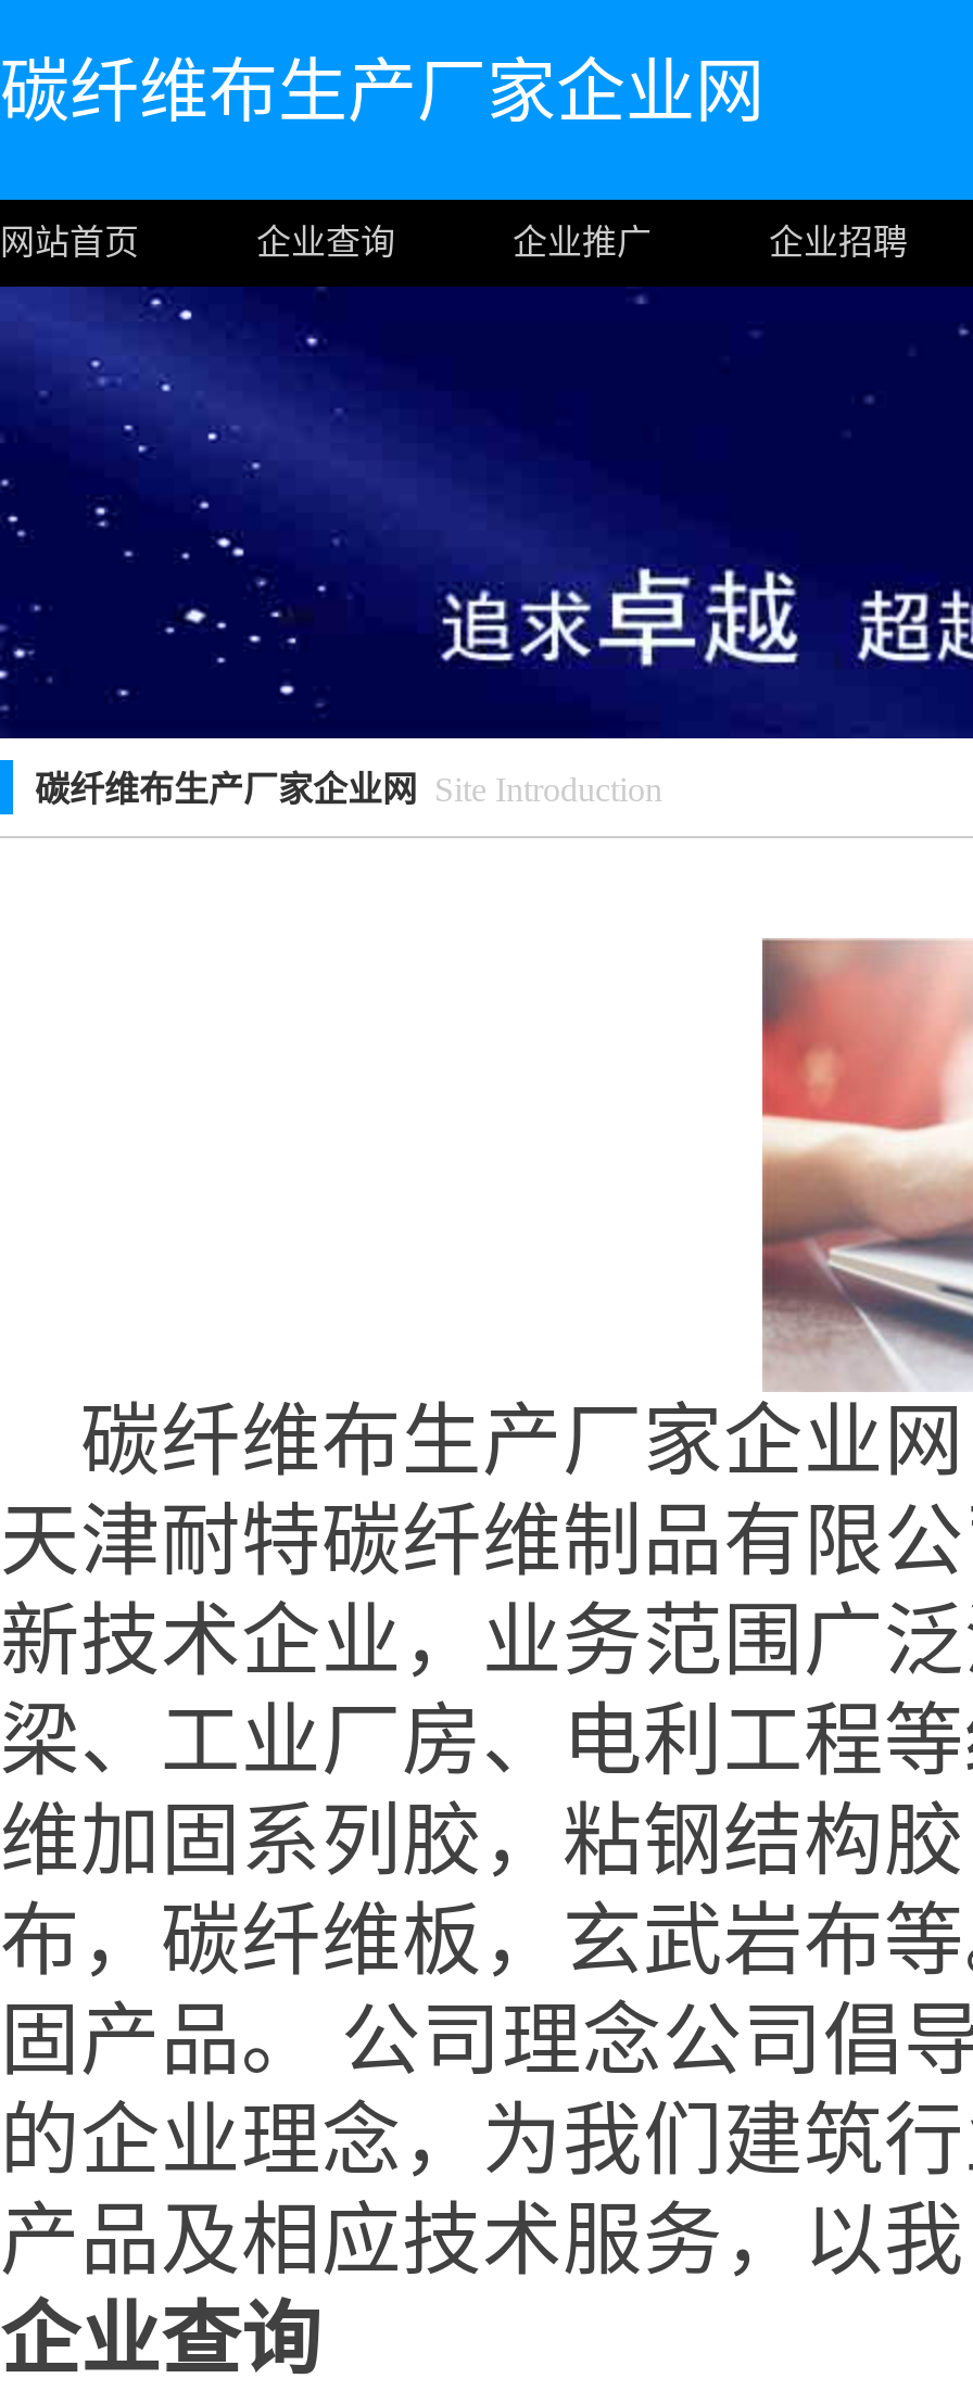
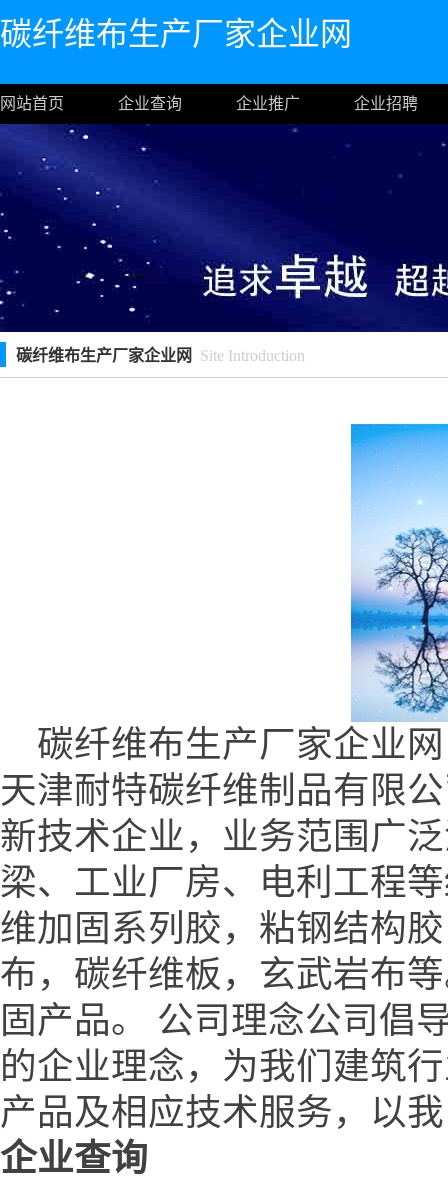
[760,938,966,1392] [image] -> [350,423,445,722] [image]

